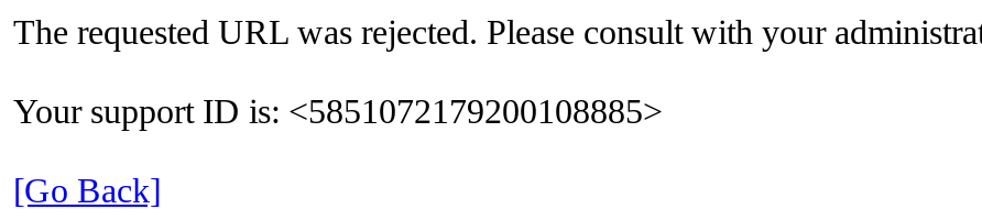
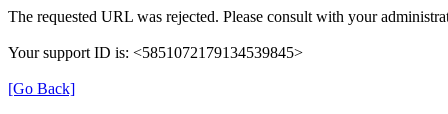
[13,92,663,130] Your support ID is: <5851072179200108885> -> [8,44,303,61] Your support ID is: <5851072179134539845>

